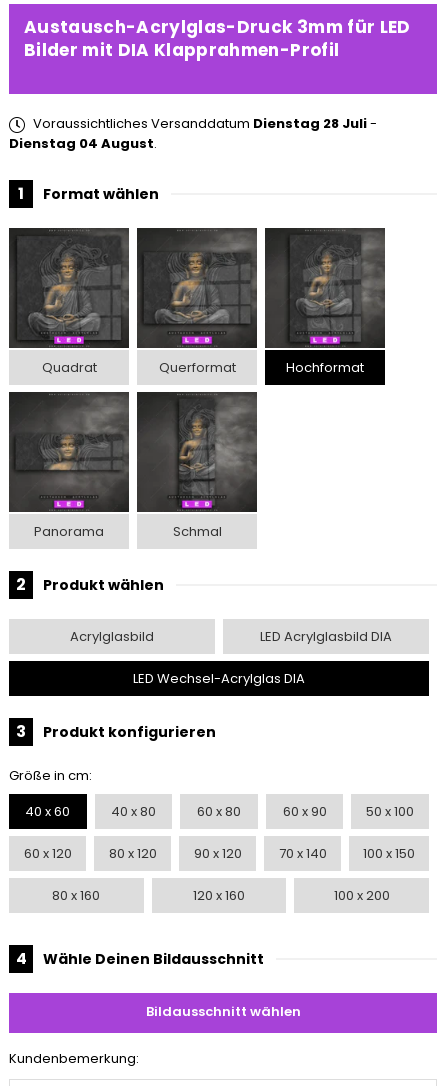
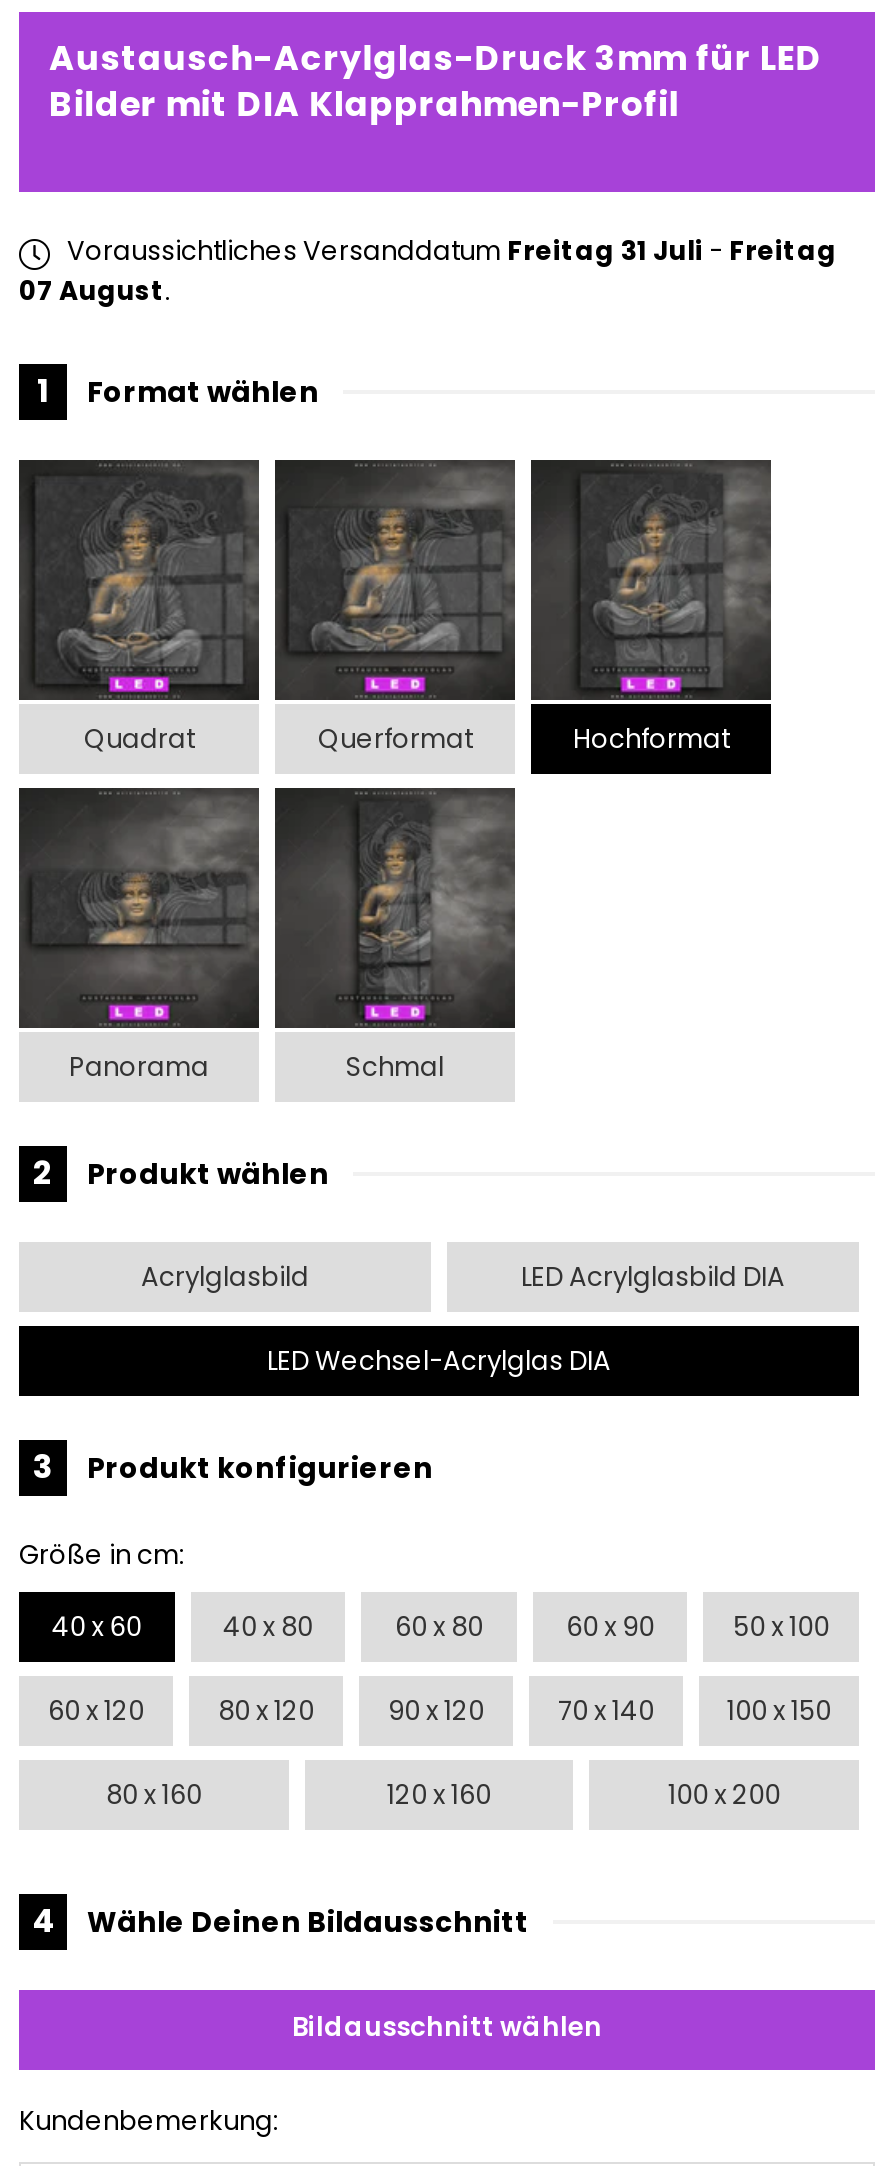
[9,114,377,153] Voraussichtliches Versanddatum Dienstag 28 Juli - | Dienstag 04 August. -> [19,232,837,310] Voraussichtliches Versanddatum Freitag 31 Juli - Freitag | 07 August.

